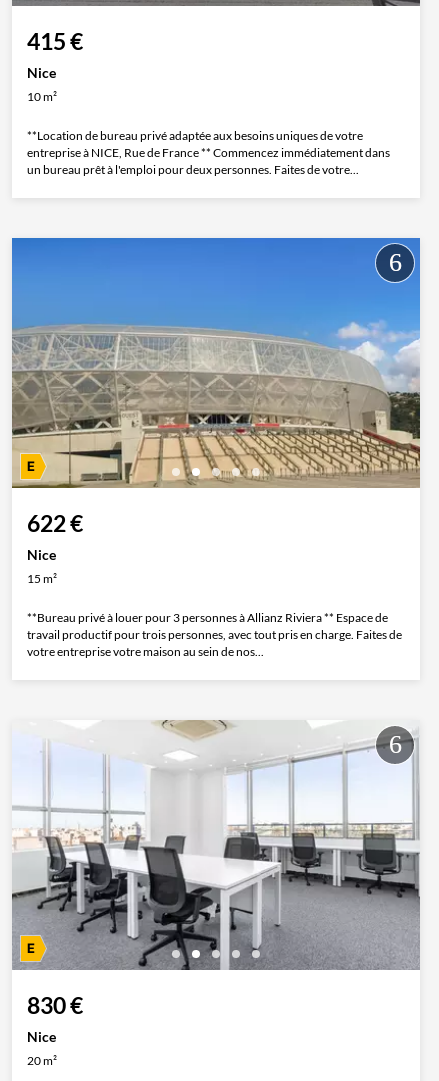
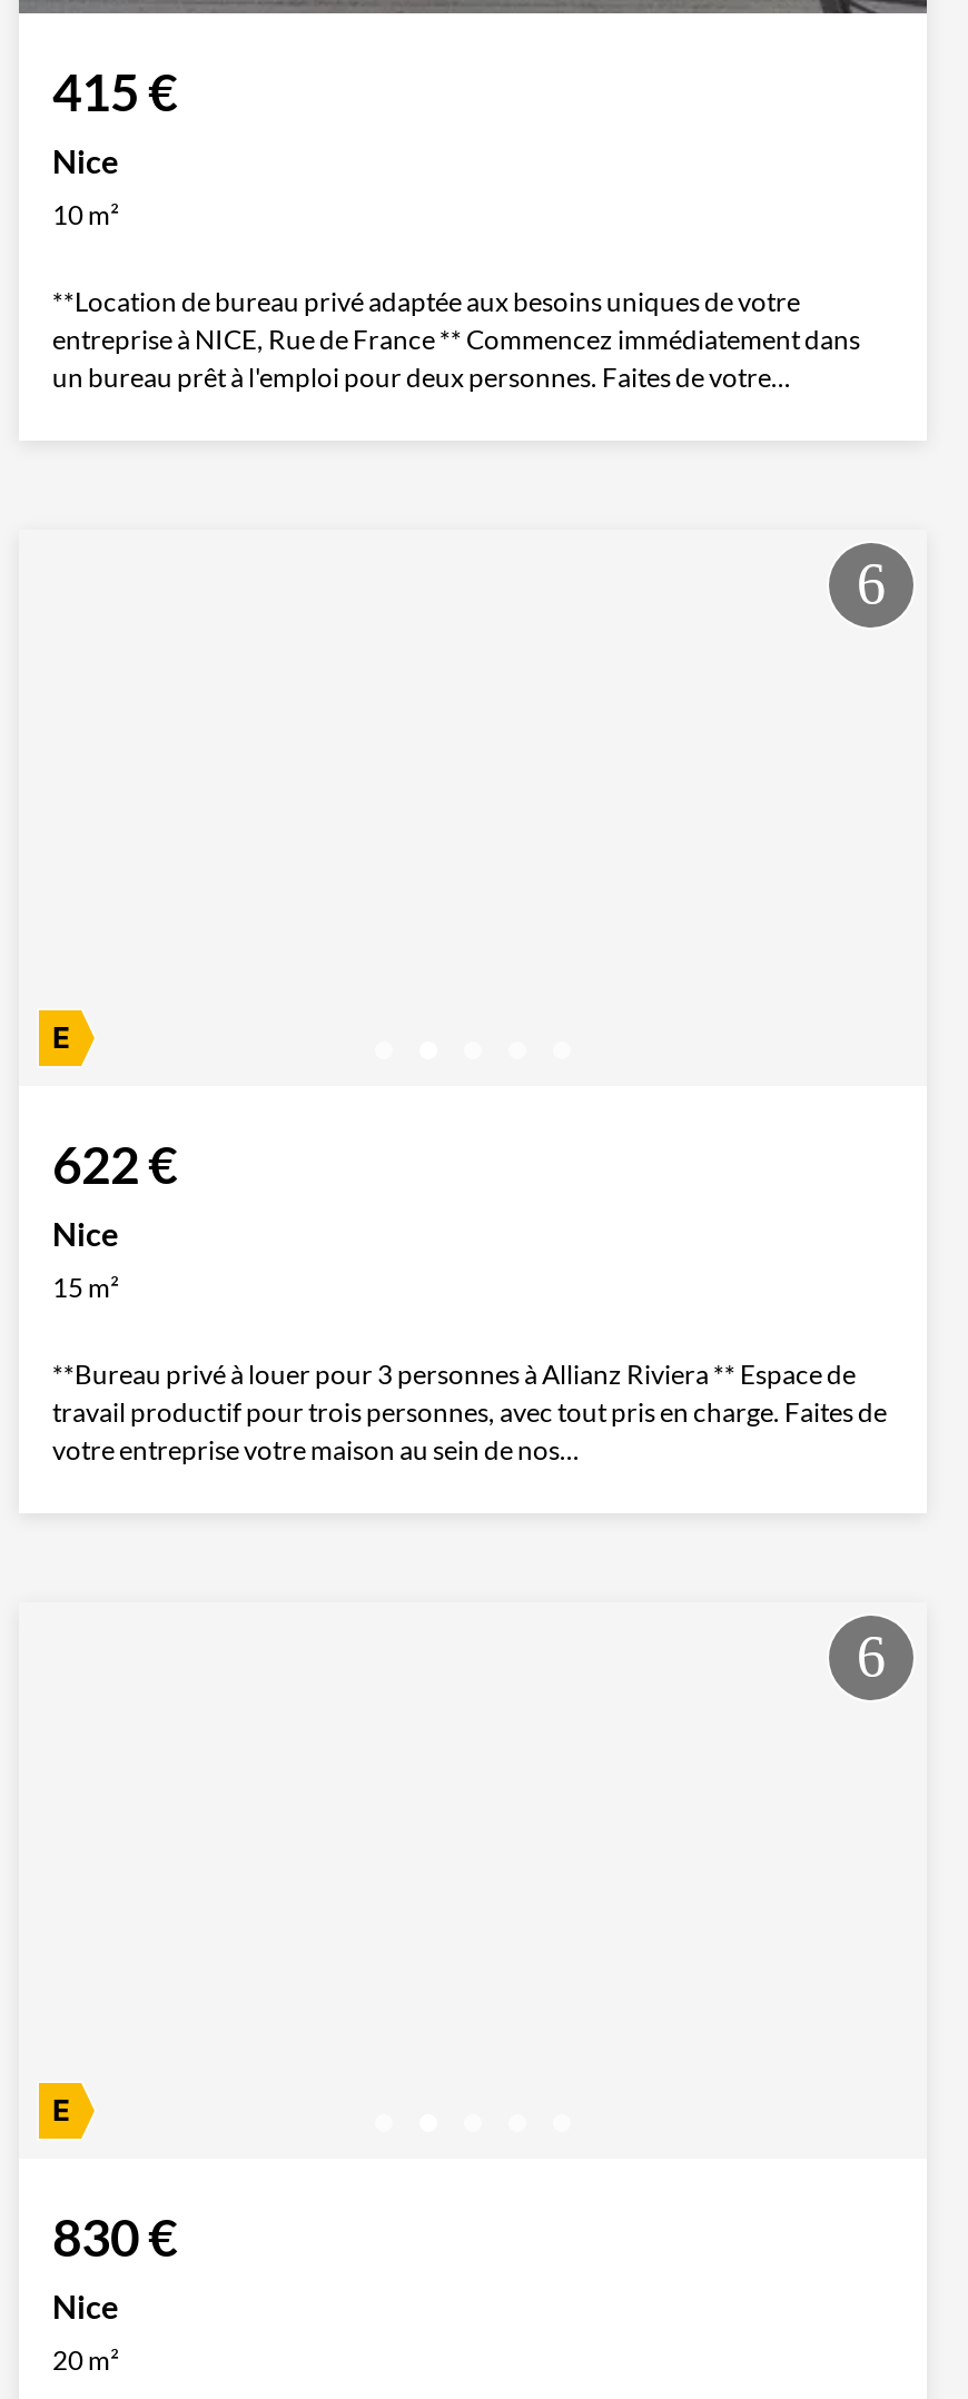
[11,237,421,489] [image] -> none
[11,719,421,971] [image] -> none

